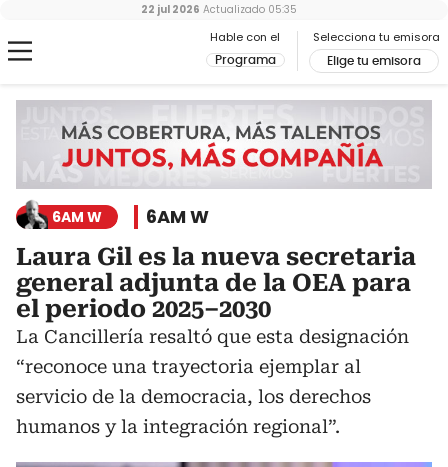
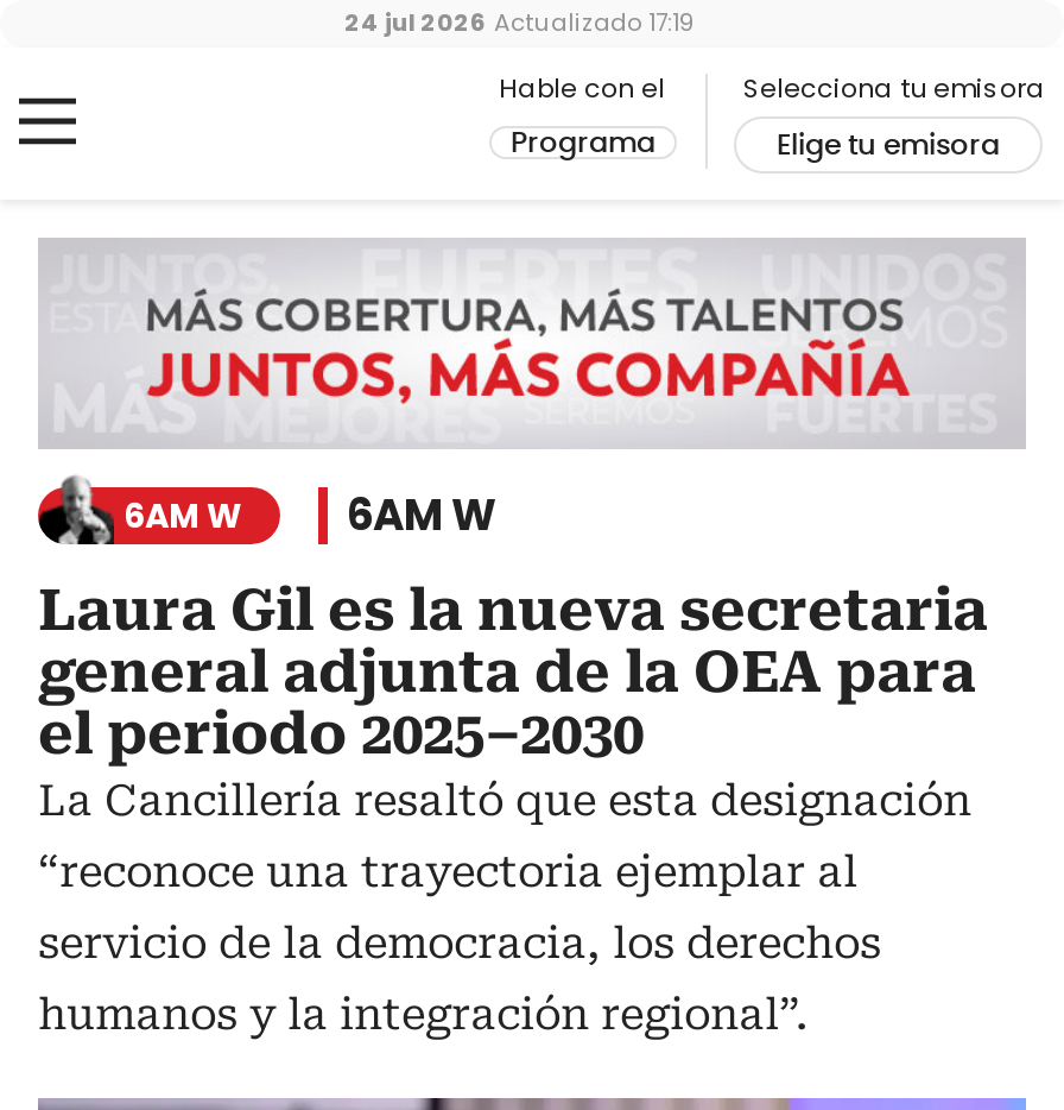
[141,2,297,17] 22 jul 2026 Actualizado 05:35 -> [344,5,696,40] 24 jul 2026 Actualizado 17:19

